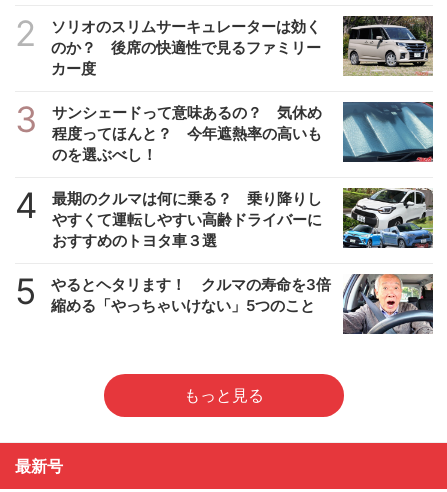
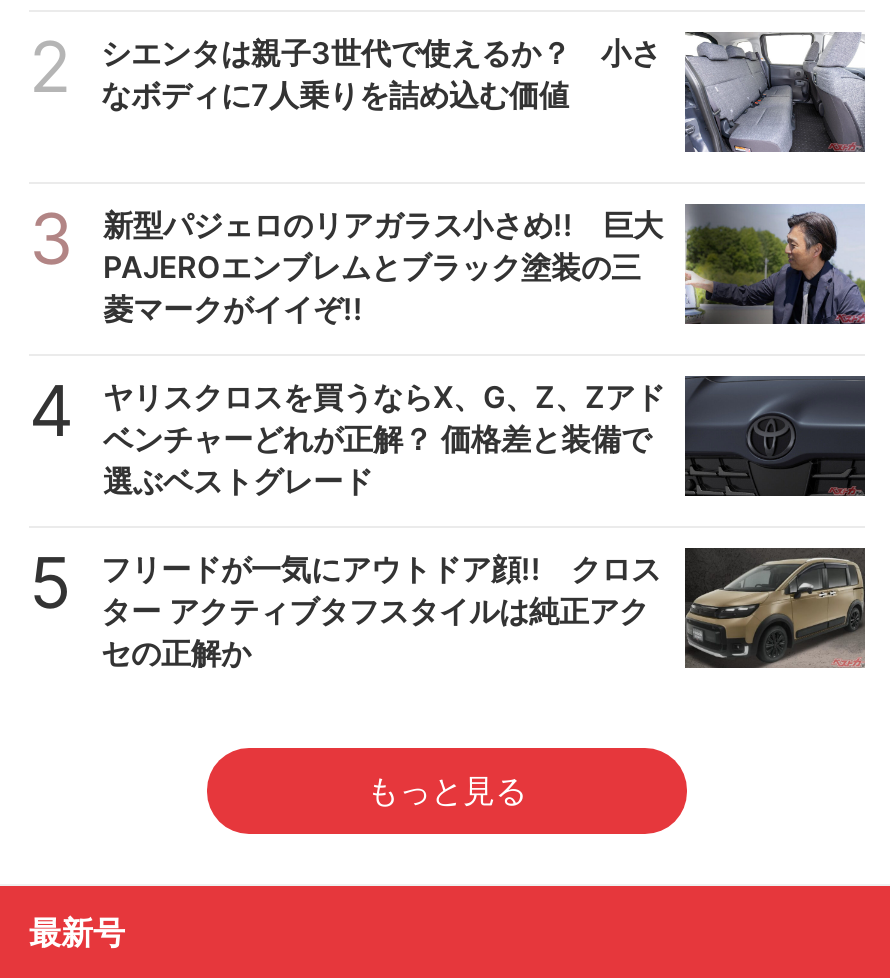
[51,15,434,78] [image] | ソリオのスリムサーキュレーターは効く | のか？ 後席の快適性で見るファミリー | カー度 -> [101,32,865,154] [image] | シエンタは親子3世代で使えるか？ 小さ | なボディに7人乗りを詰め込む価値
[52,101,434,164] [image] | サンシェードって意味あるの？ 気休め | 程度ってほんと？ 今年遮熱率の高いも | のを選ぶべし！ -> [103,204,867,328] [image] | 新型パジェロのリアガラス小さめ!! 巨大 | PAJEROエンブレムとブラック塗装の三 | 菱マークがイイぞ!!
[52,187,434,250] [image] | 最期のクルマは何に乗る？ 乗り降りし | やすくて運転しやすい高齢ドライバーに | おすすめのトヨタ車３選 -> [103,374,867,500] [image] | ヤリスクロスを買うならX、G、Z、Zアド | ベンチャーどれが正解？ 価格差と装備で | 選ぶベストグレード
[51,273,434,335] [image] | やるとヘタリます！ クルマの寿命を3倍 | 縮める「やっちゃいけない」5つのこと -> [101,546,865,672] [image] | フリードが一気にアウトドア顔!! クロス | ター アクティブタフスタイルは純正アク | セの正解か

